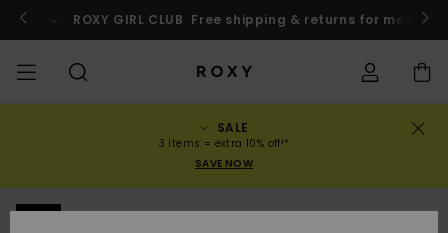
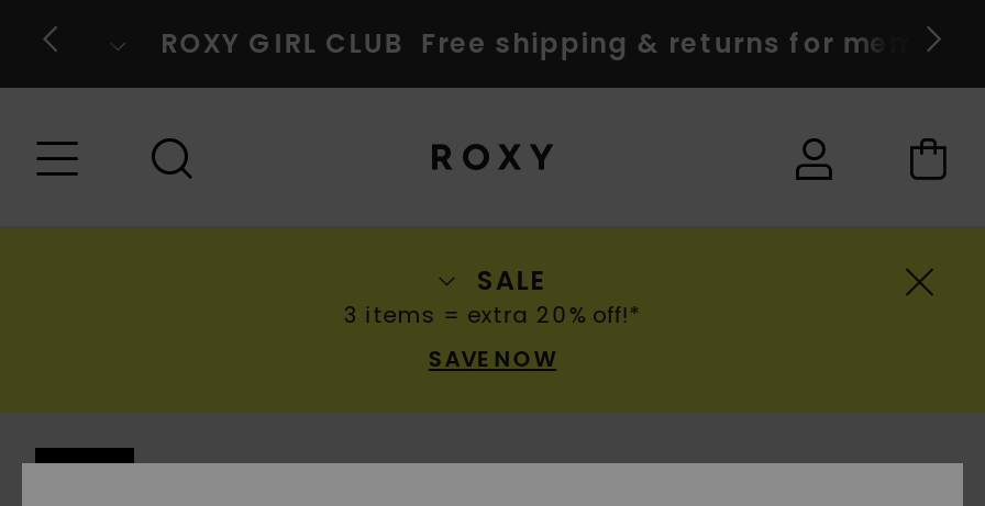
[158,136,289,151] 3 items = extra 10% off!* -> [344,299,641,331] 3 items = extra 20% off!*

